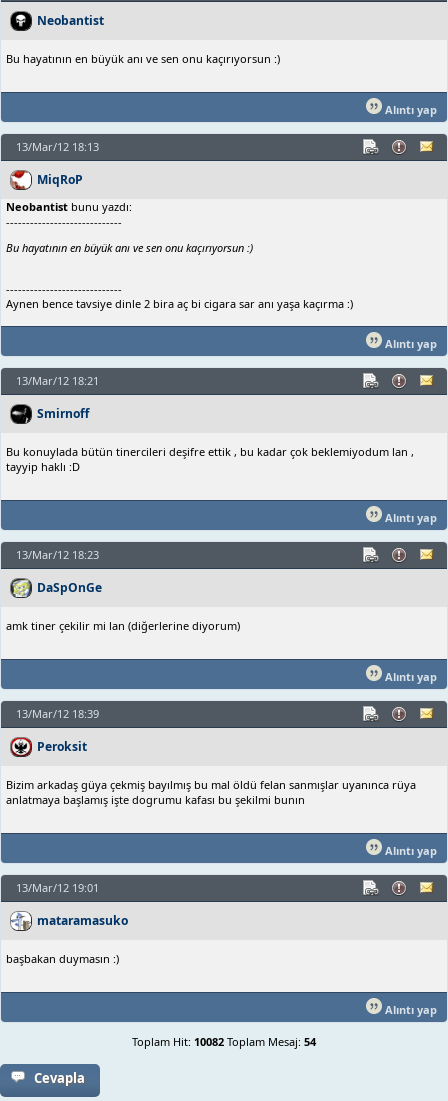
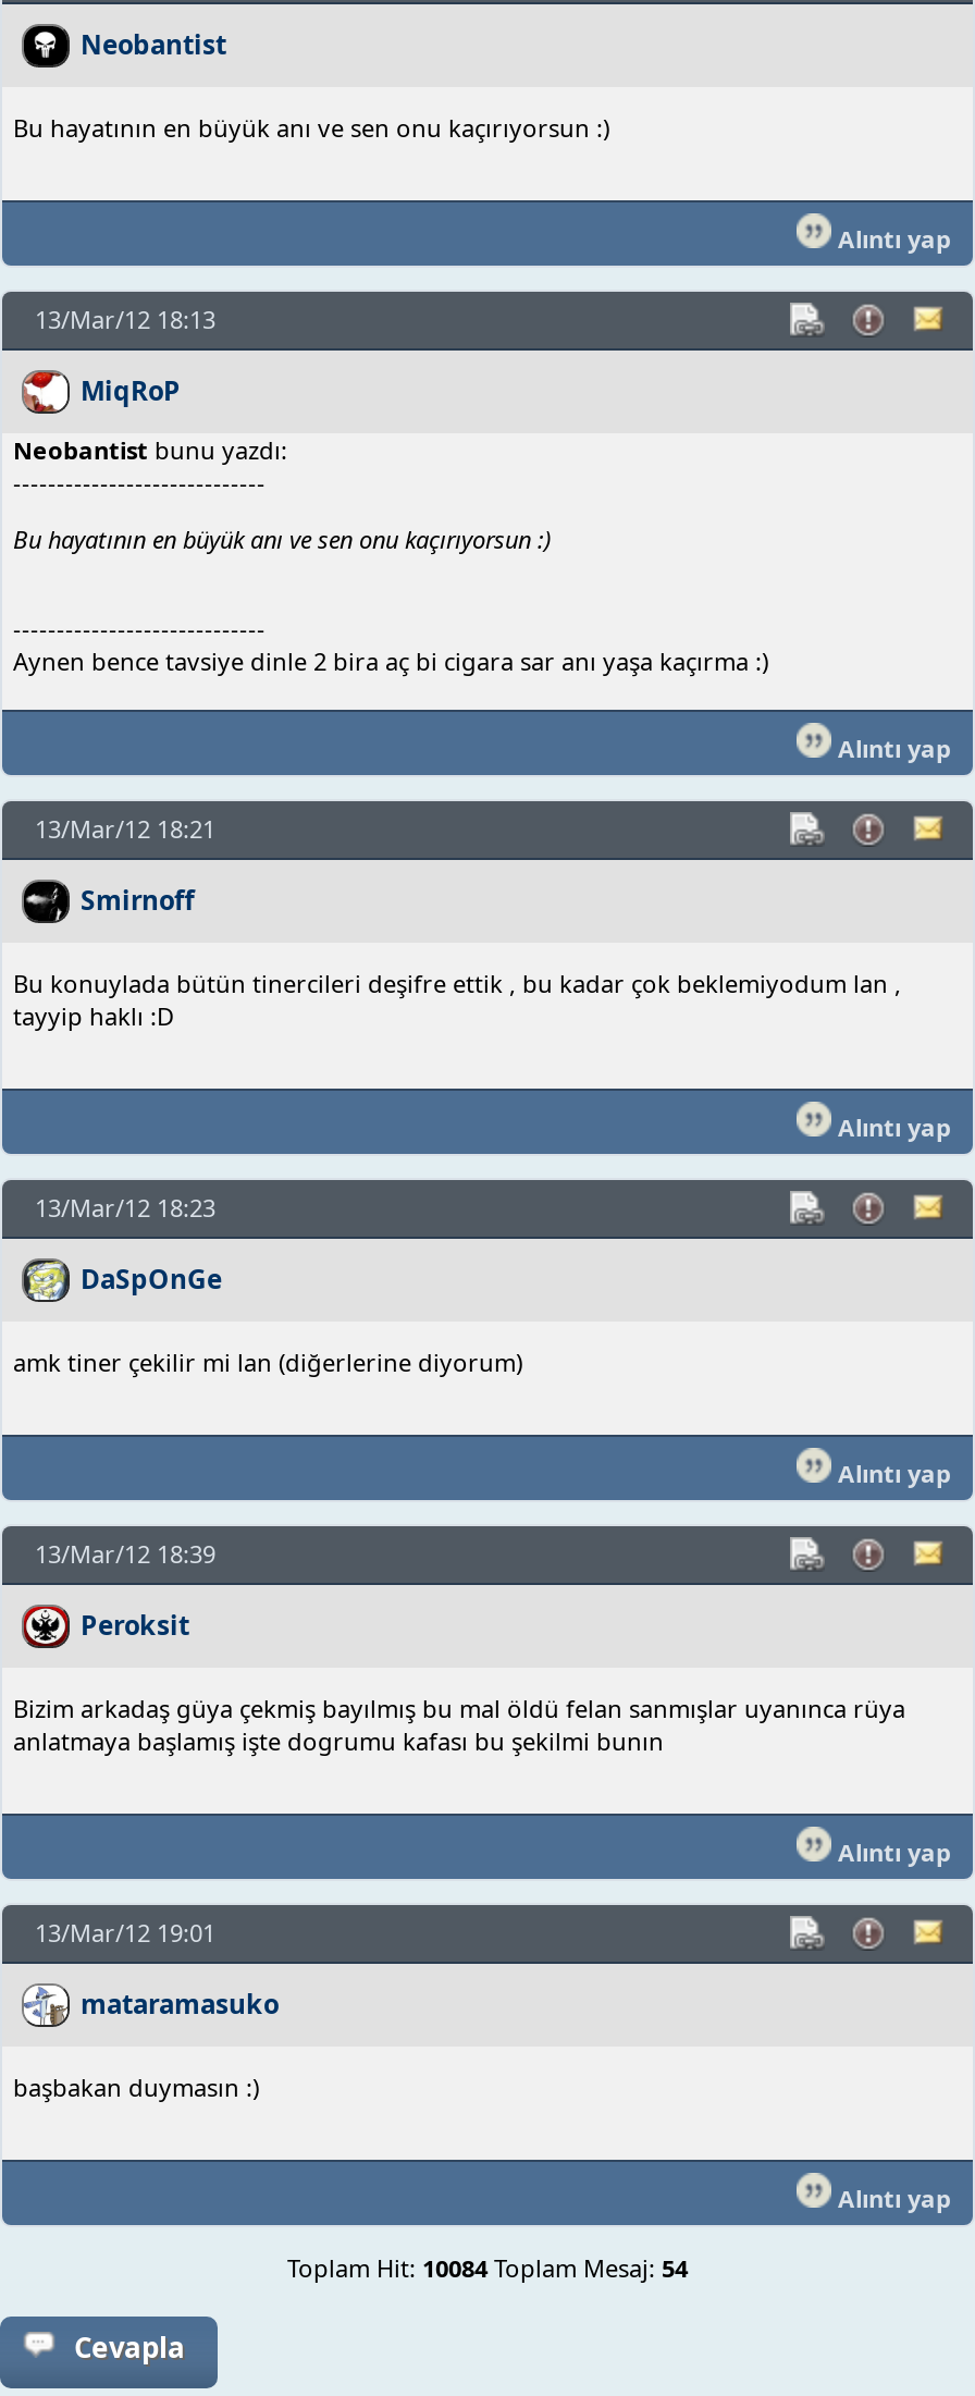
[132,1034,316,1049] Toplam Hit: 10082 Toplam Mesaj: 54 -> [287,2251,688,2284] Toplam Hit: 10084 Toplam Mesaj: 54

